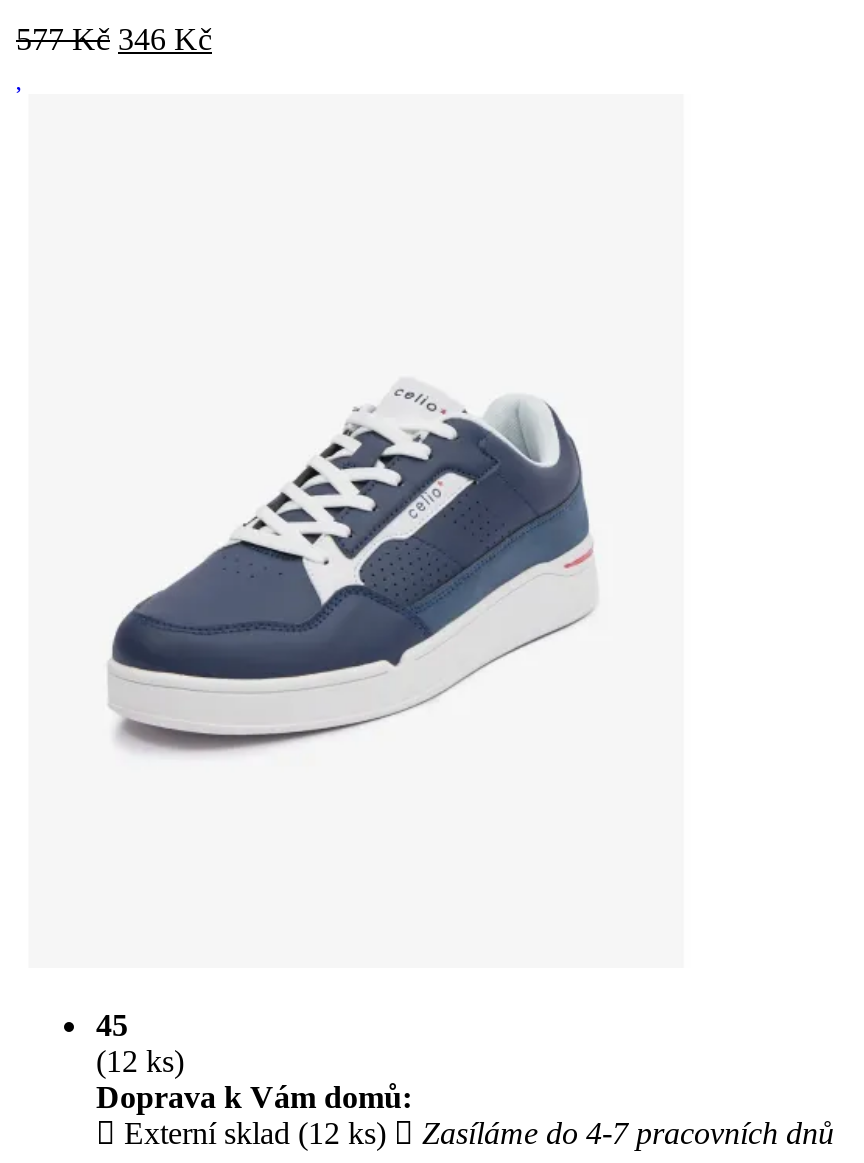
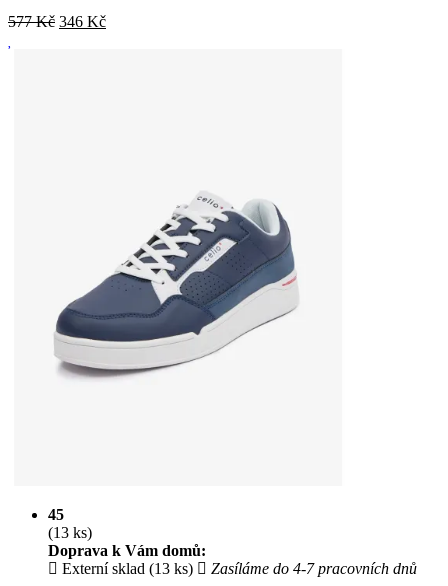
[96,1045,184,1079] (12 ks) -> [48,524,92,541] (13 ks)
[116,1117,386,1151] Externí sklad (12 ks) -> [58,560,193,577] Externí sklad (13 ks)

